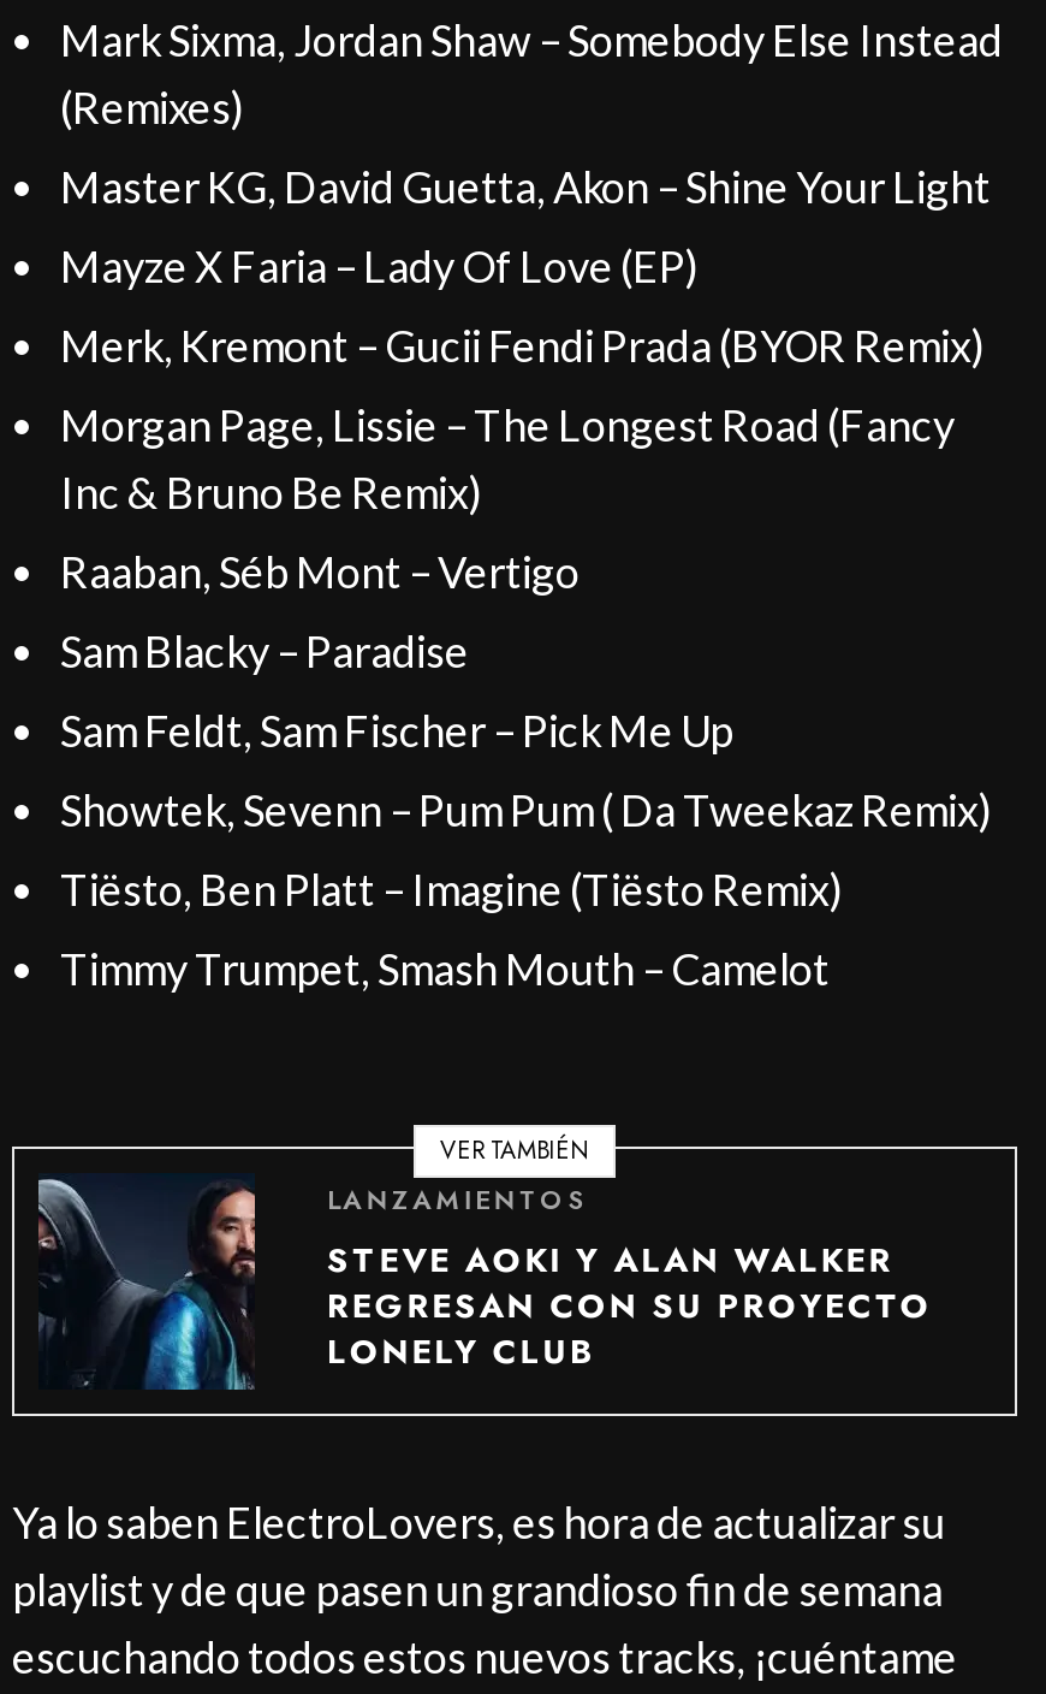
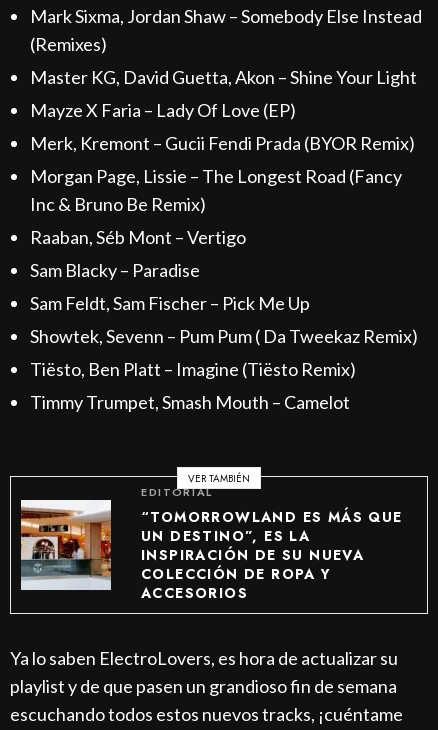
[36,1174,932,1393] [image] | LANZAMIENTOS | STEVE AOKI Y ALAN WALKER | REGRESAN CON SU PROYECTO | LONELY CLUB -> [20,484,403,603] [image] | EDITORIAL | “TOMORROWLAND ES MÁS QUE | UN DESTINO”, ES LA | INSPIRACIÓN DE SU NUEVA | COLECCIÓN DE ROPA Y | ACCESORIOS

